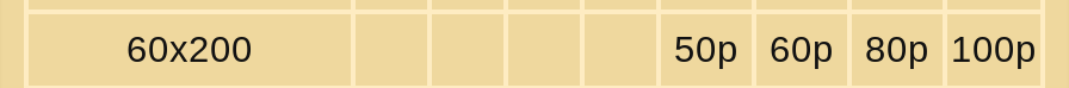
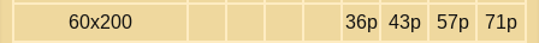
[674,28,1037,68] 50р | 60р | 80р 100р -> [345,12,517,32] 36р 43р | 57р | 71р

